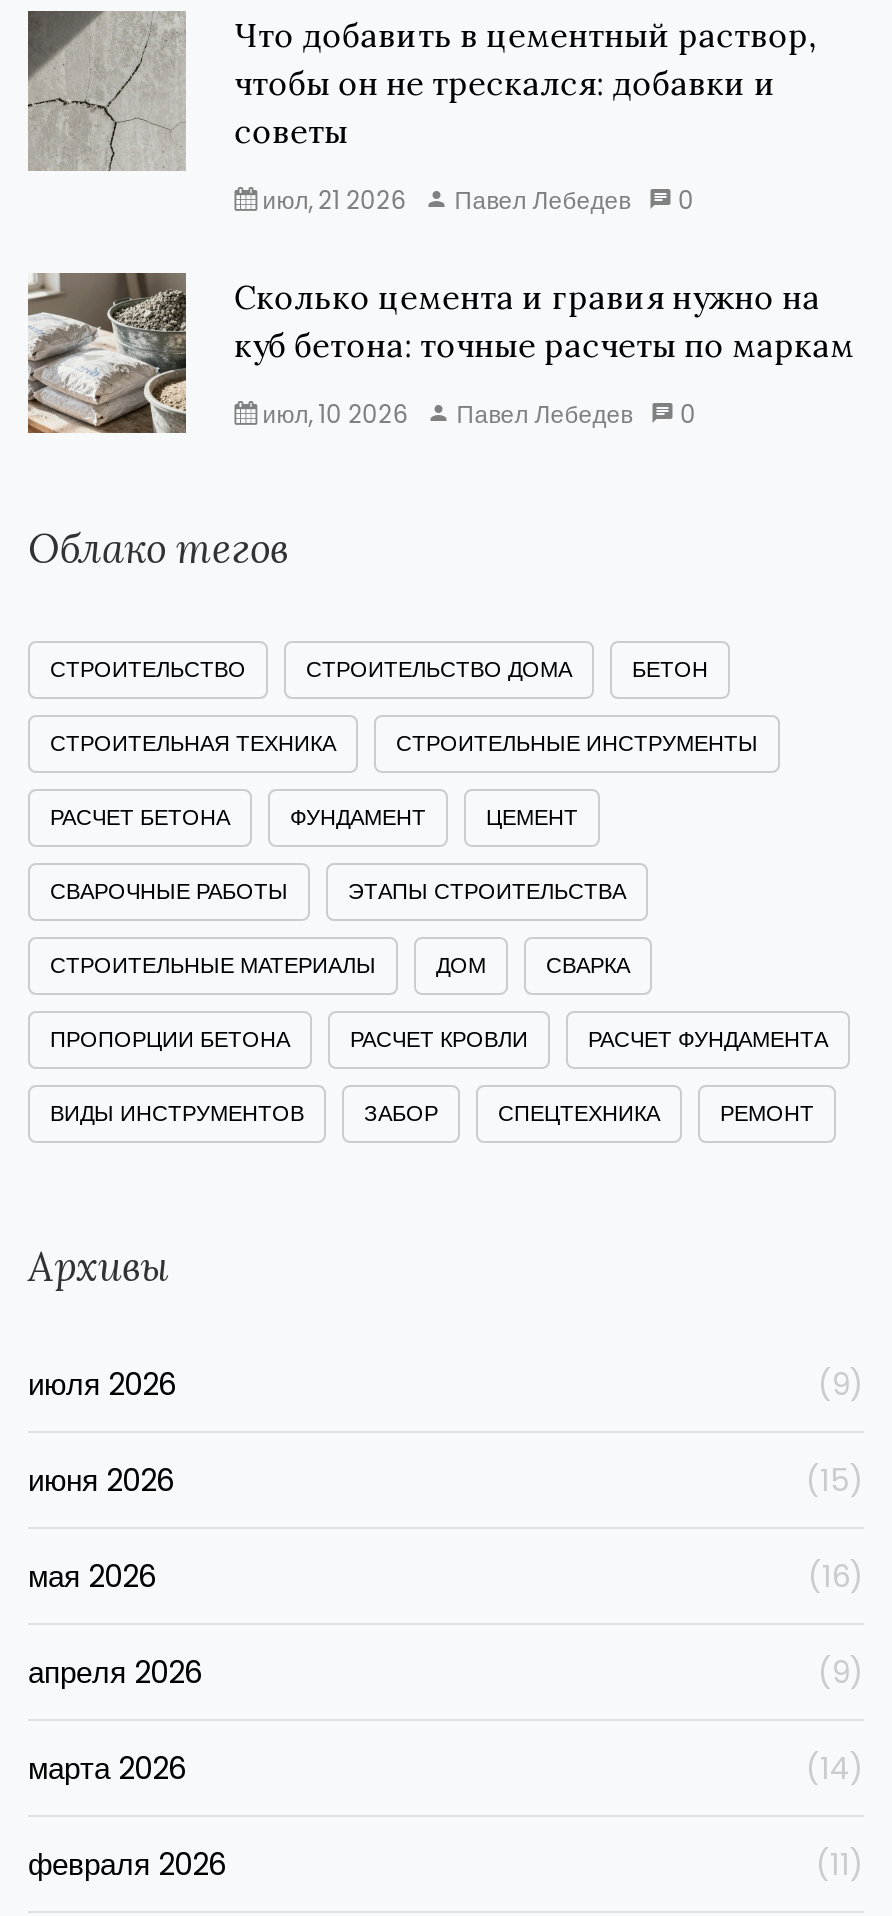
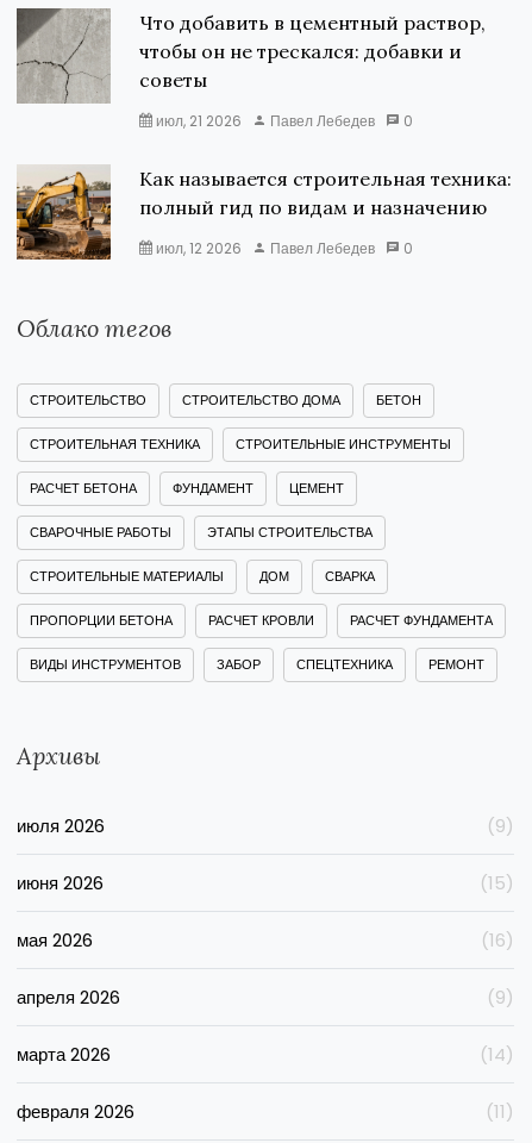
[26,271,854,435] [image] | Сколько цемента и гравия нужно на | куб бетона: точные расчеты по маркам -> [15,164,512,261] [image] | Как называется строительная техника: | полный гид по видам и назначению
[256,397,696,431] июл, 10 2026 Павел Лебедев 0 -> [153,238,413,258] июл, 12 2026 Павел Лебедев 0

